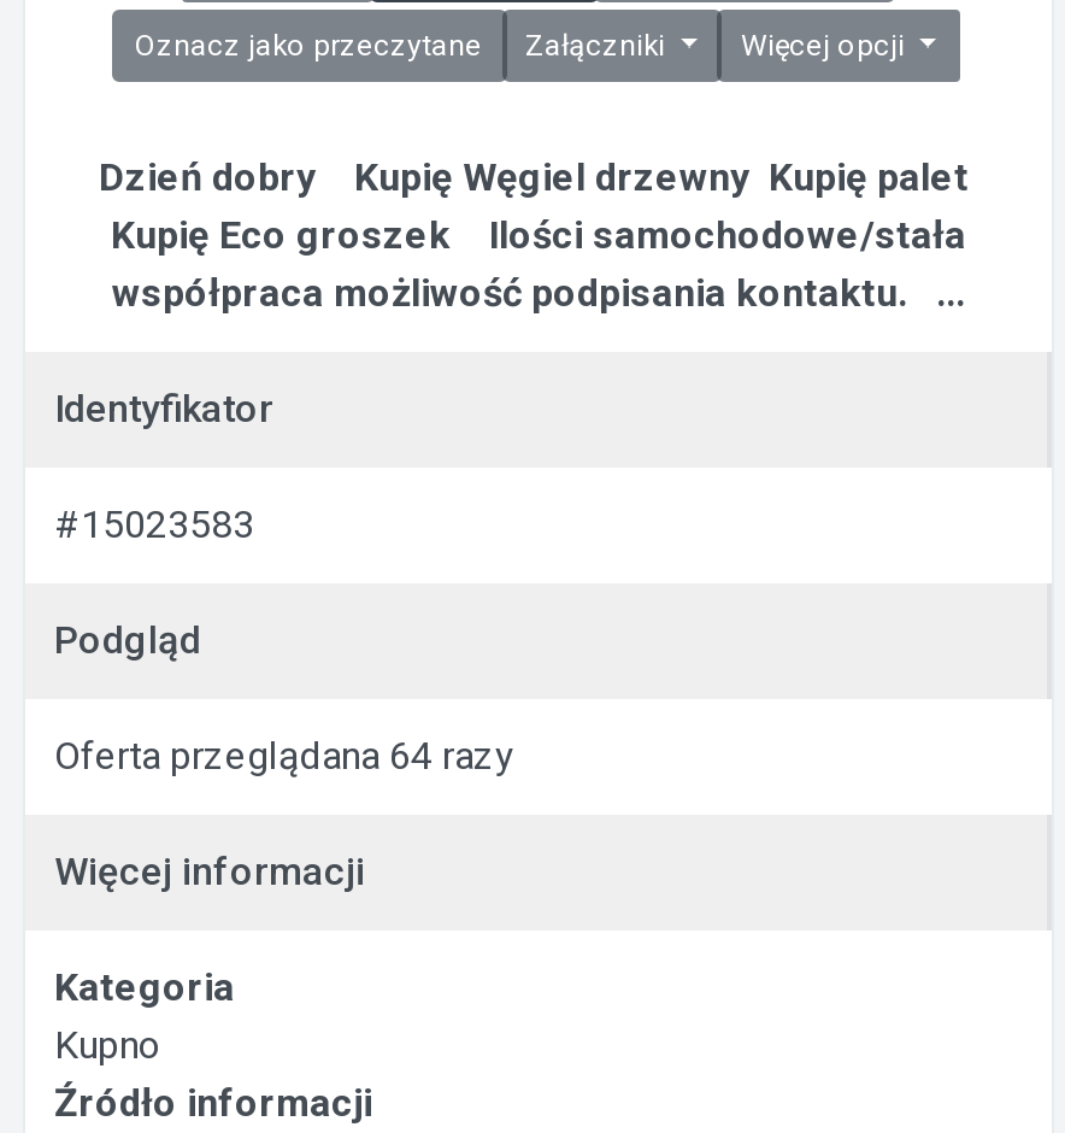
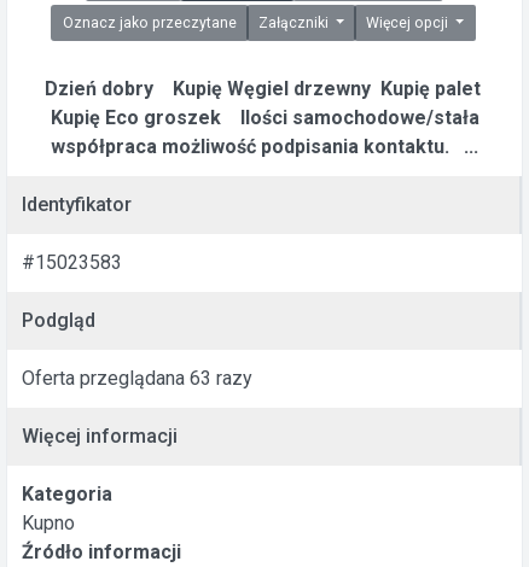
[54,733,514,779] Oferta przeglądana 64 razy -> [22,367,252,390] Oferta przeglądana 63 razy

